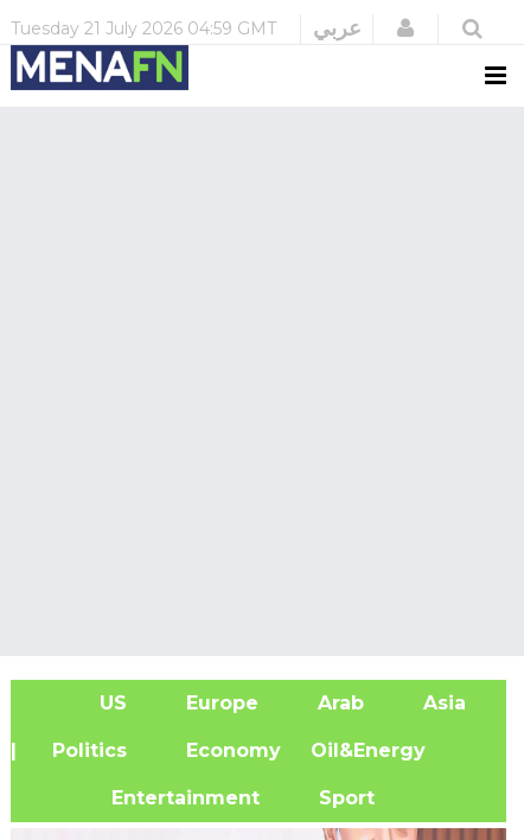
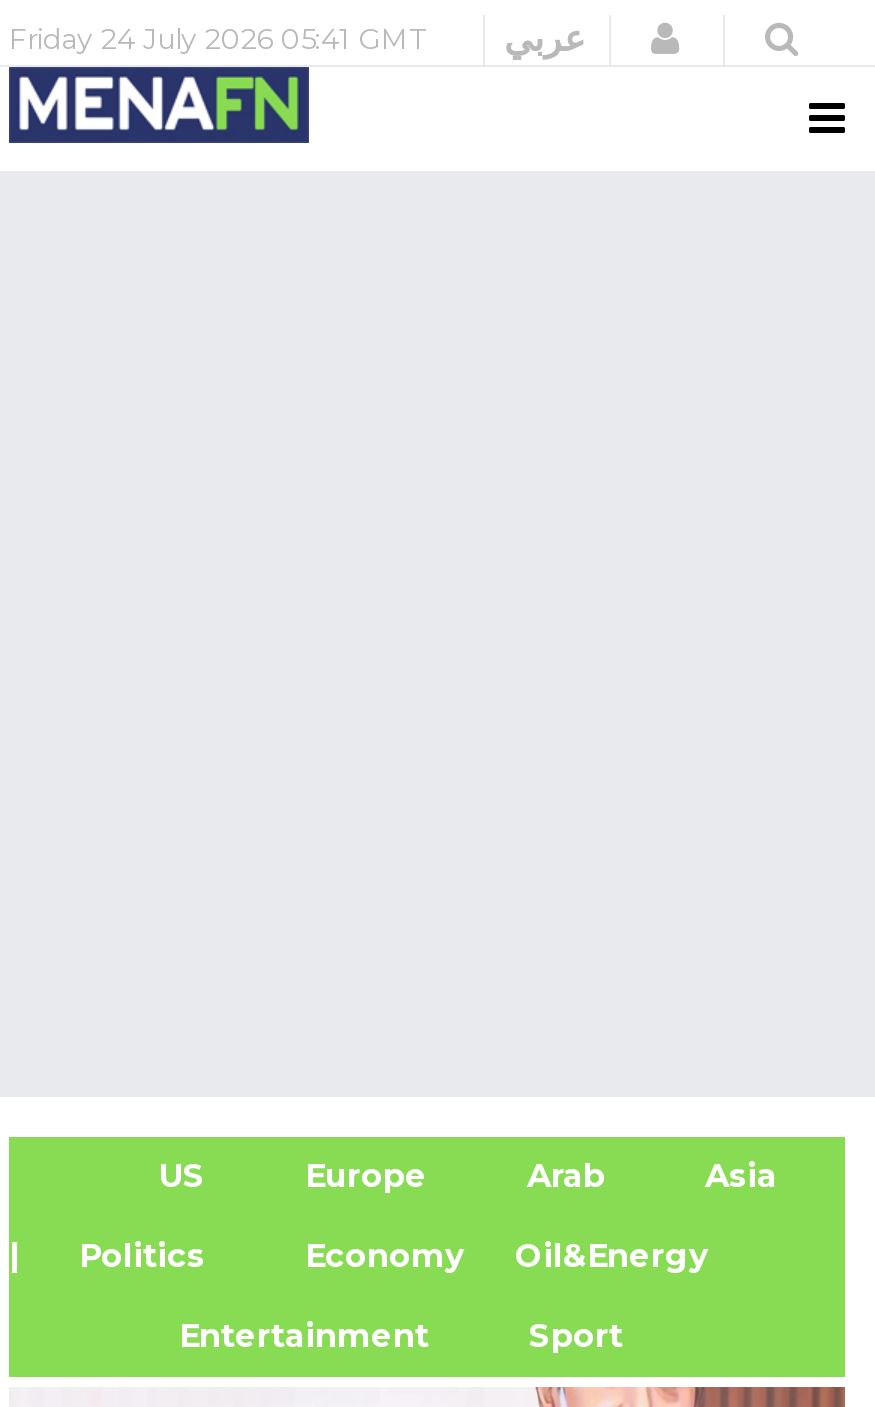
[11,18,276,39] Tuesday 21 July 2026 04:59 GMT -> [9,21,425,57] Friday 24 July 2026 05:41 GMT

